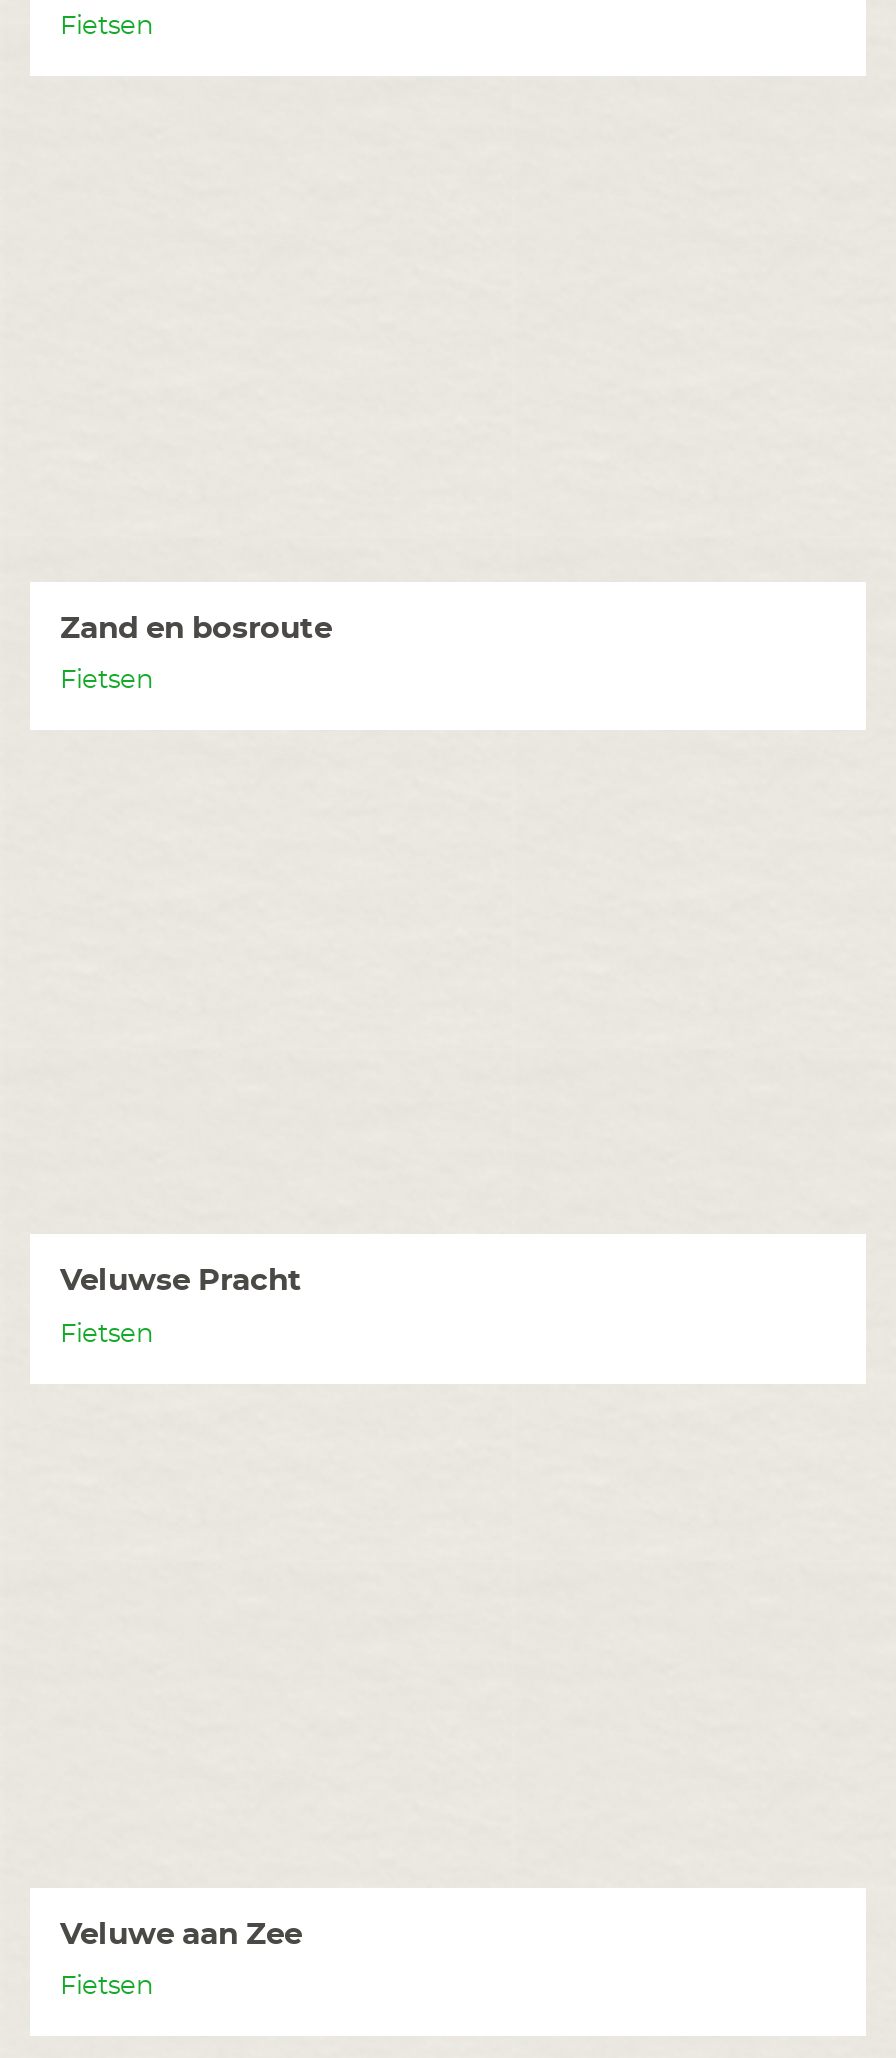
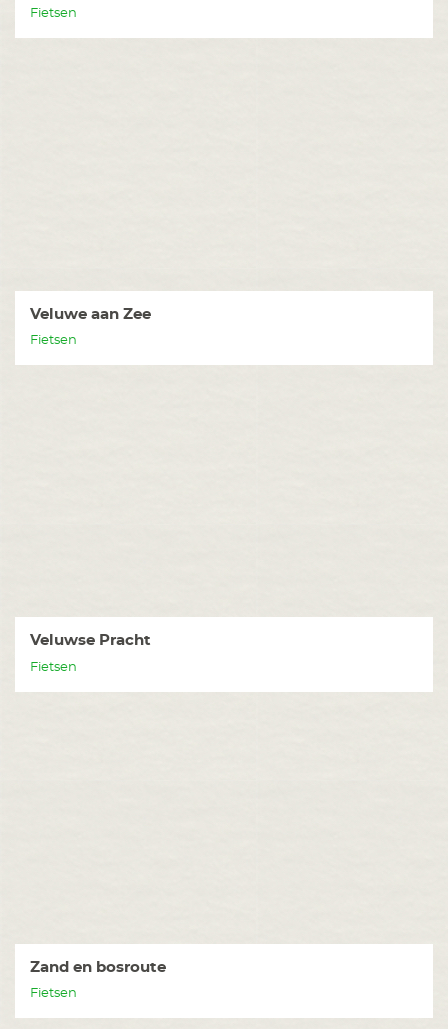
moved [60,613,332,643] -> [30,960,166,975]: Zand en bosroute
moved [60,1920,302,1950] -> [30,306,151,321]: Veluwe aan Zee

